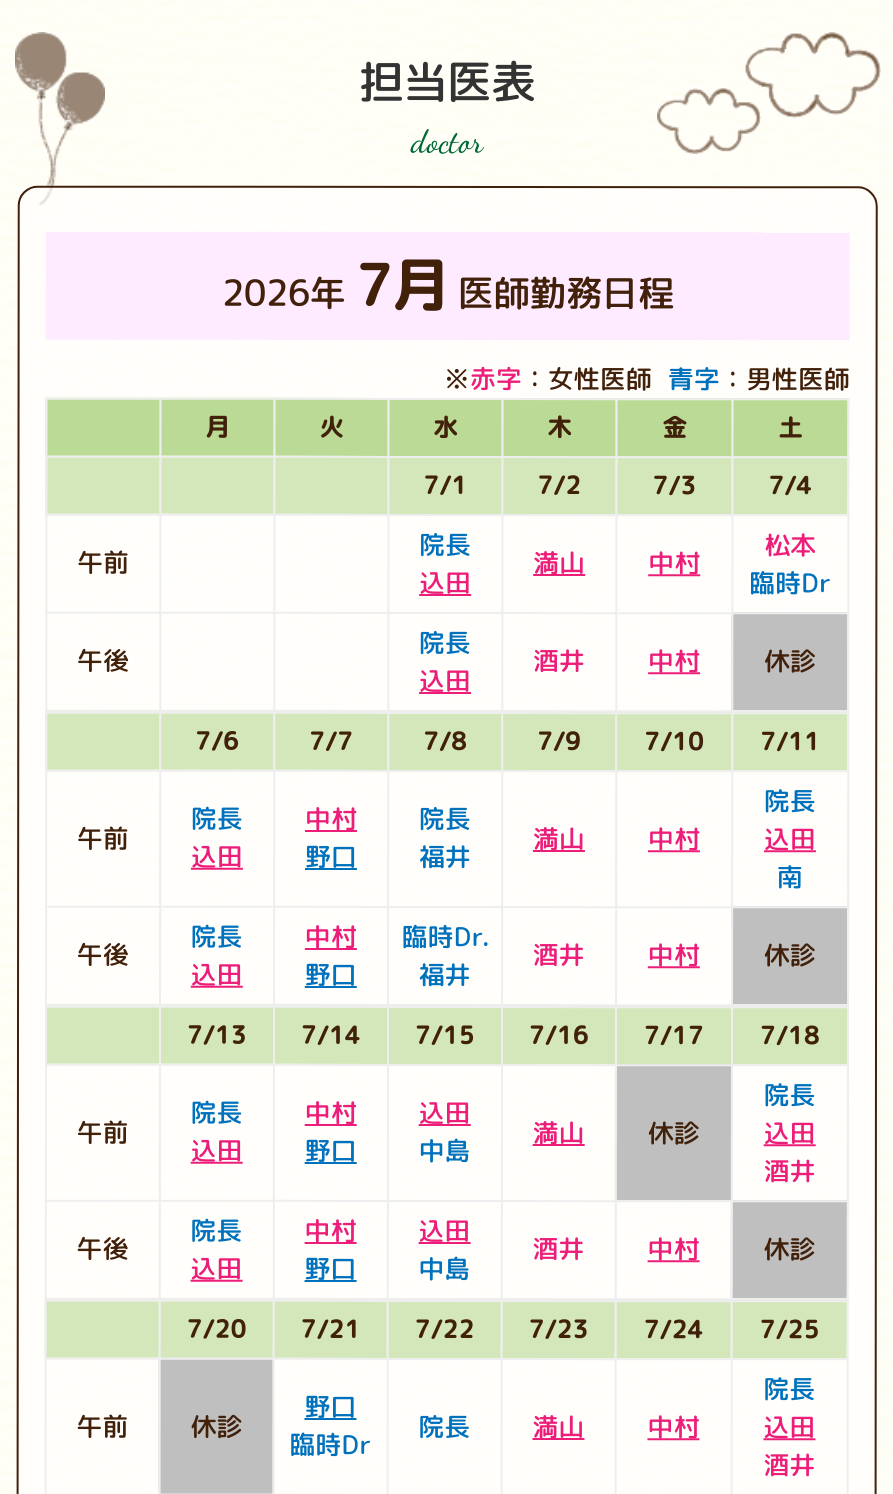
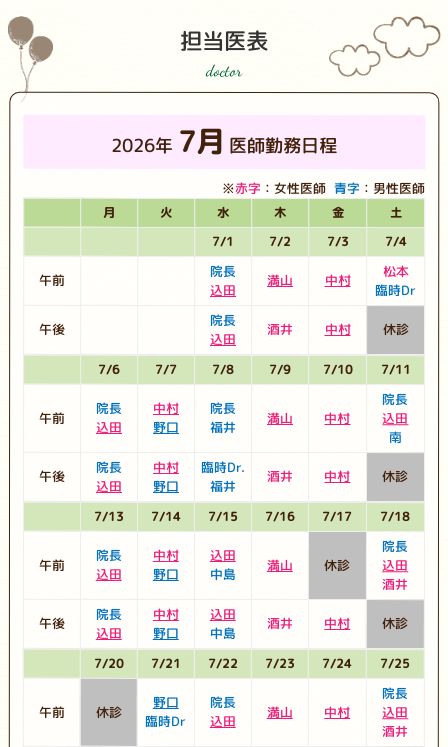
none -> [210,712,236,730] 込田

